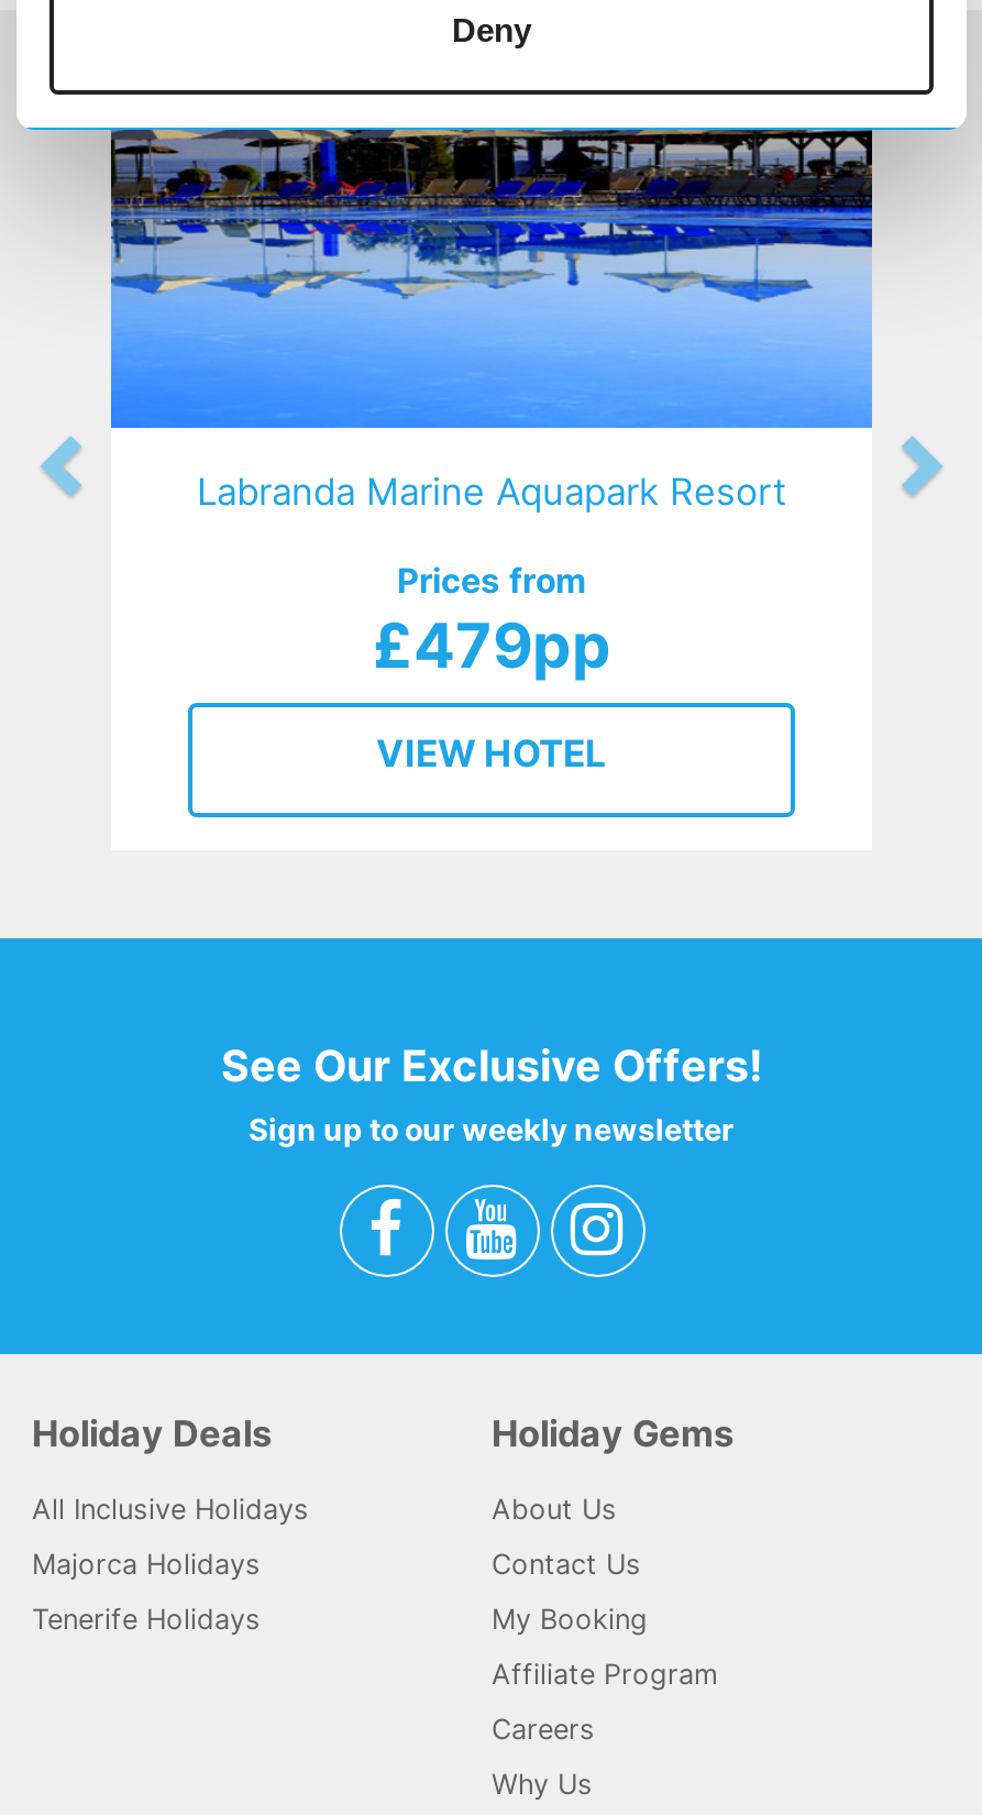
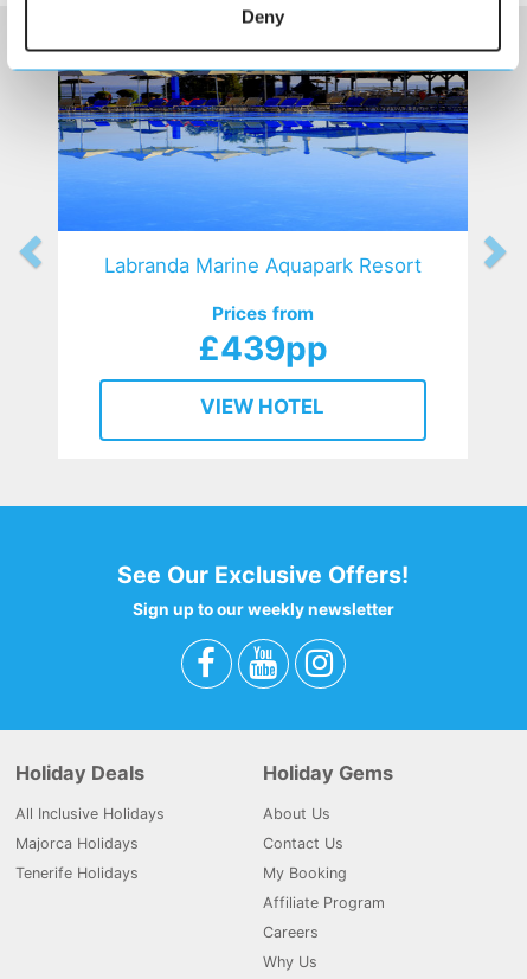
[372,608,611,683] £479pp -> [198,328,328,368] £439pp

